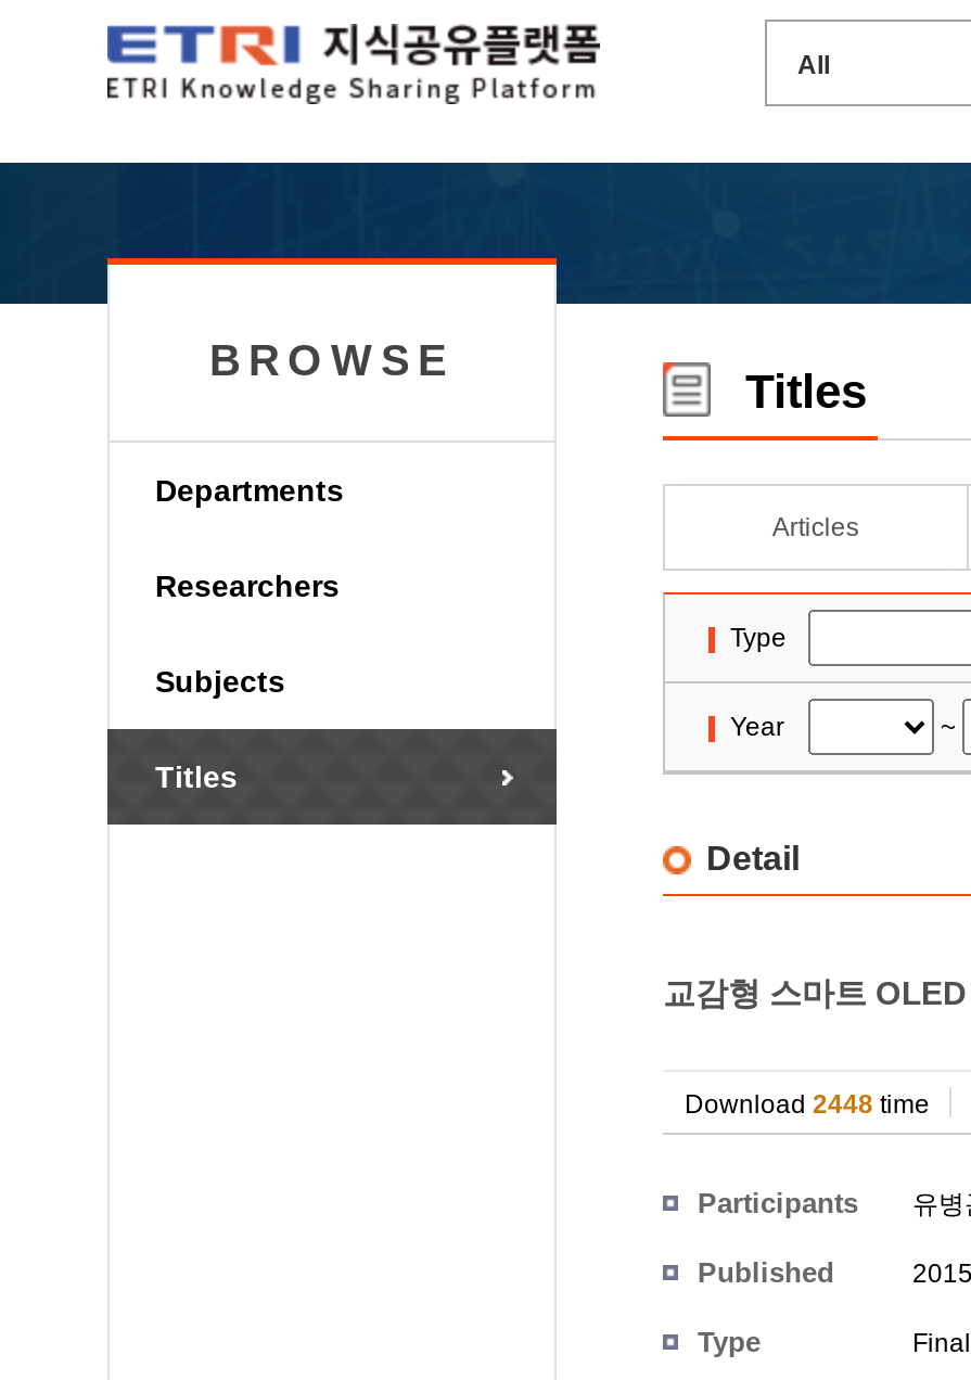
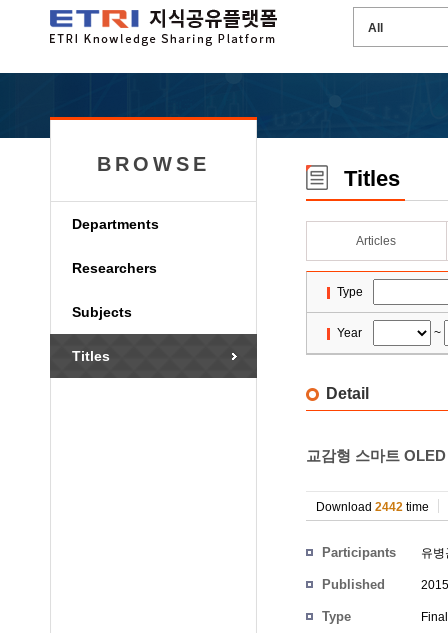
[685,1089,930,1120] Download 2448 time -> [316,500,429,514] Download 2442 time

